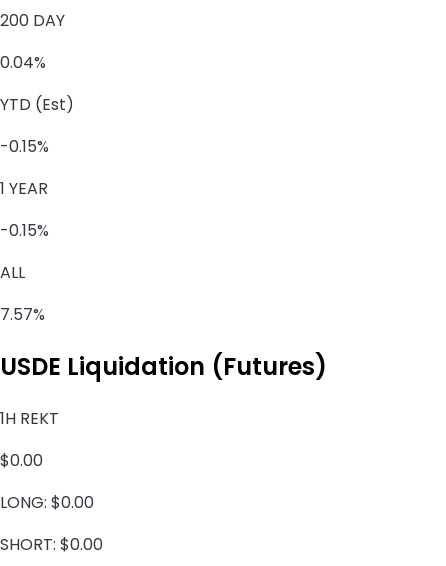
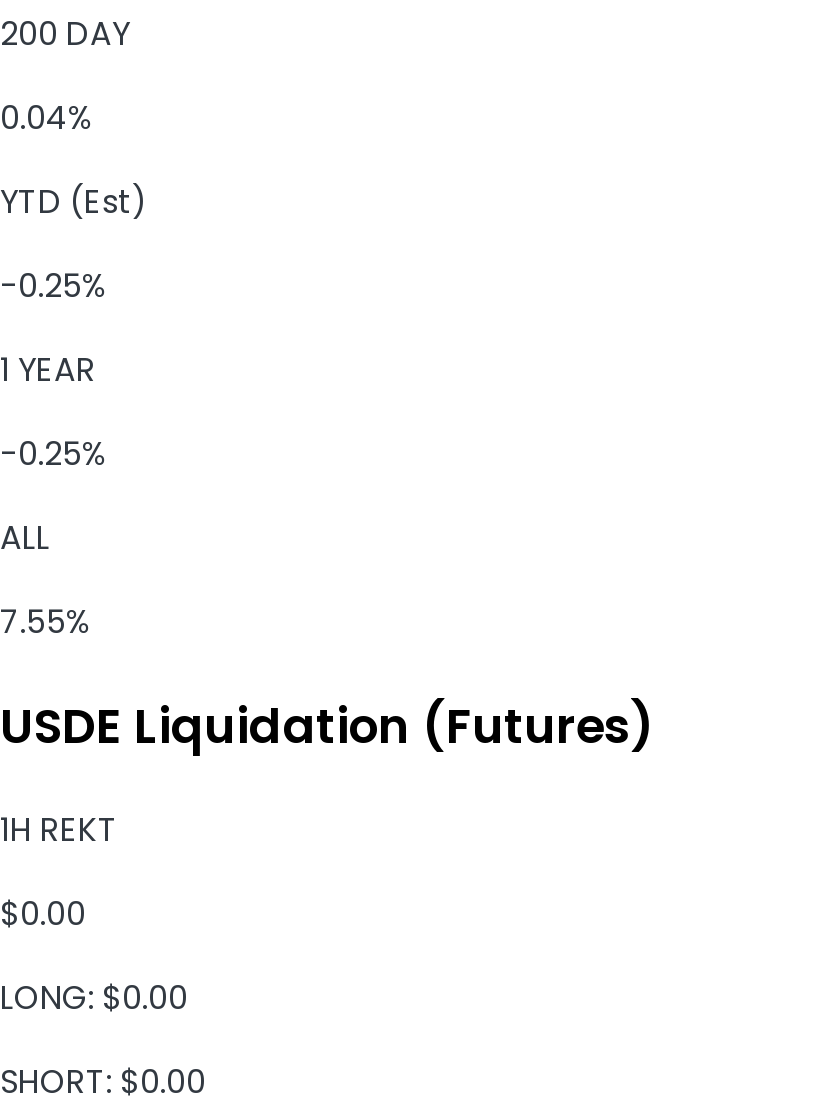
[0,135,49,158] -0.15% -> [0,264,106,310] -0.25%
[0,219,49,242] -0.15% -> [0,432,106,478] -0.25%
[0,303,45,326] 7.57% -> [0,600,90,646] 7.55%

